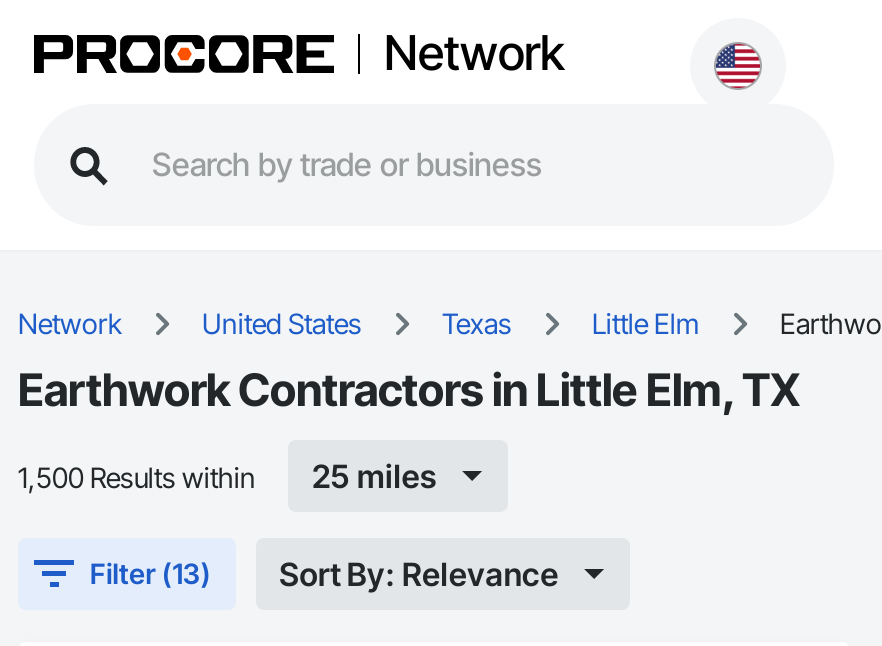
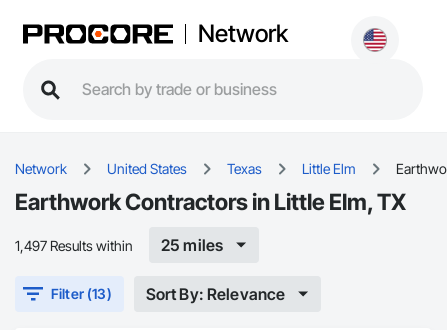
[18,459,256,493] 1,500 Results within -> [15,236,133,253] 1,497 Results within

